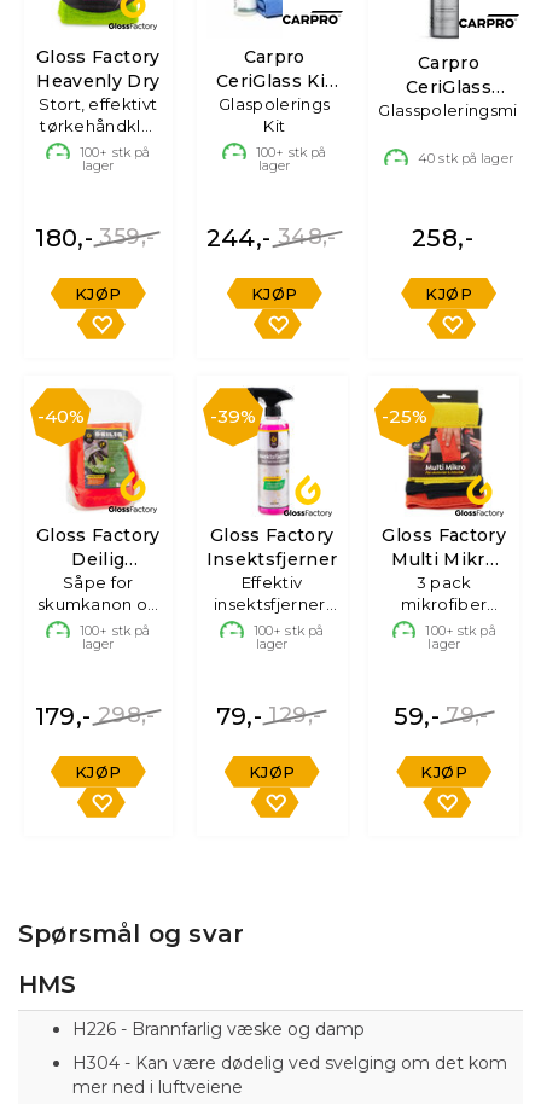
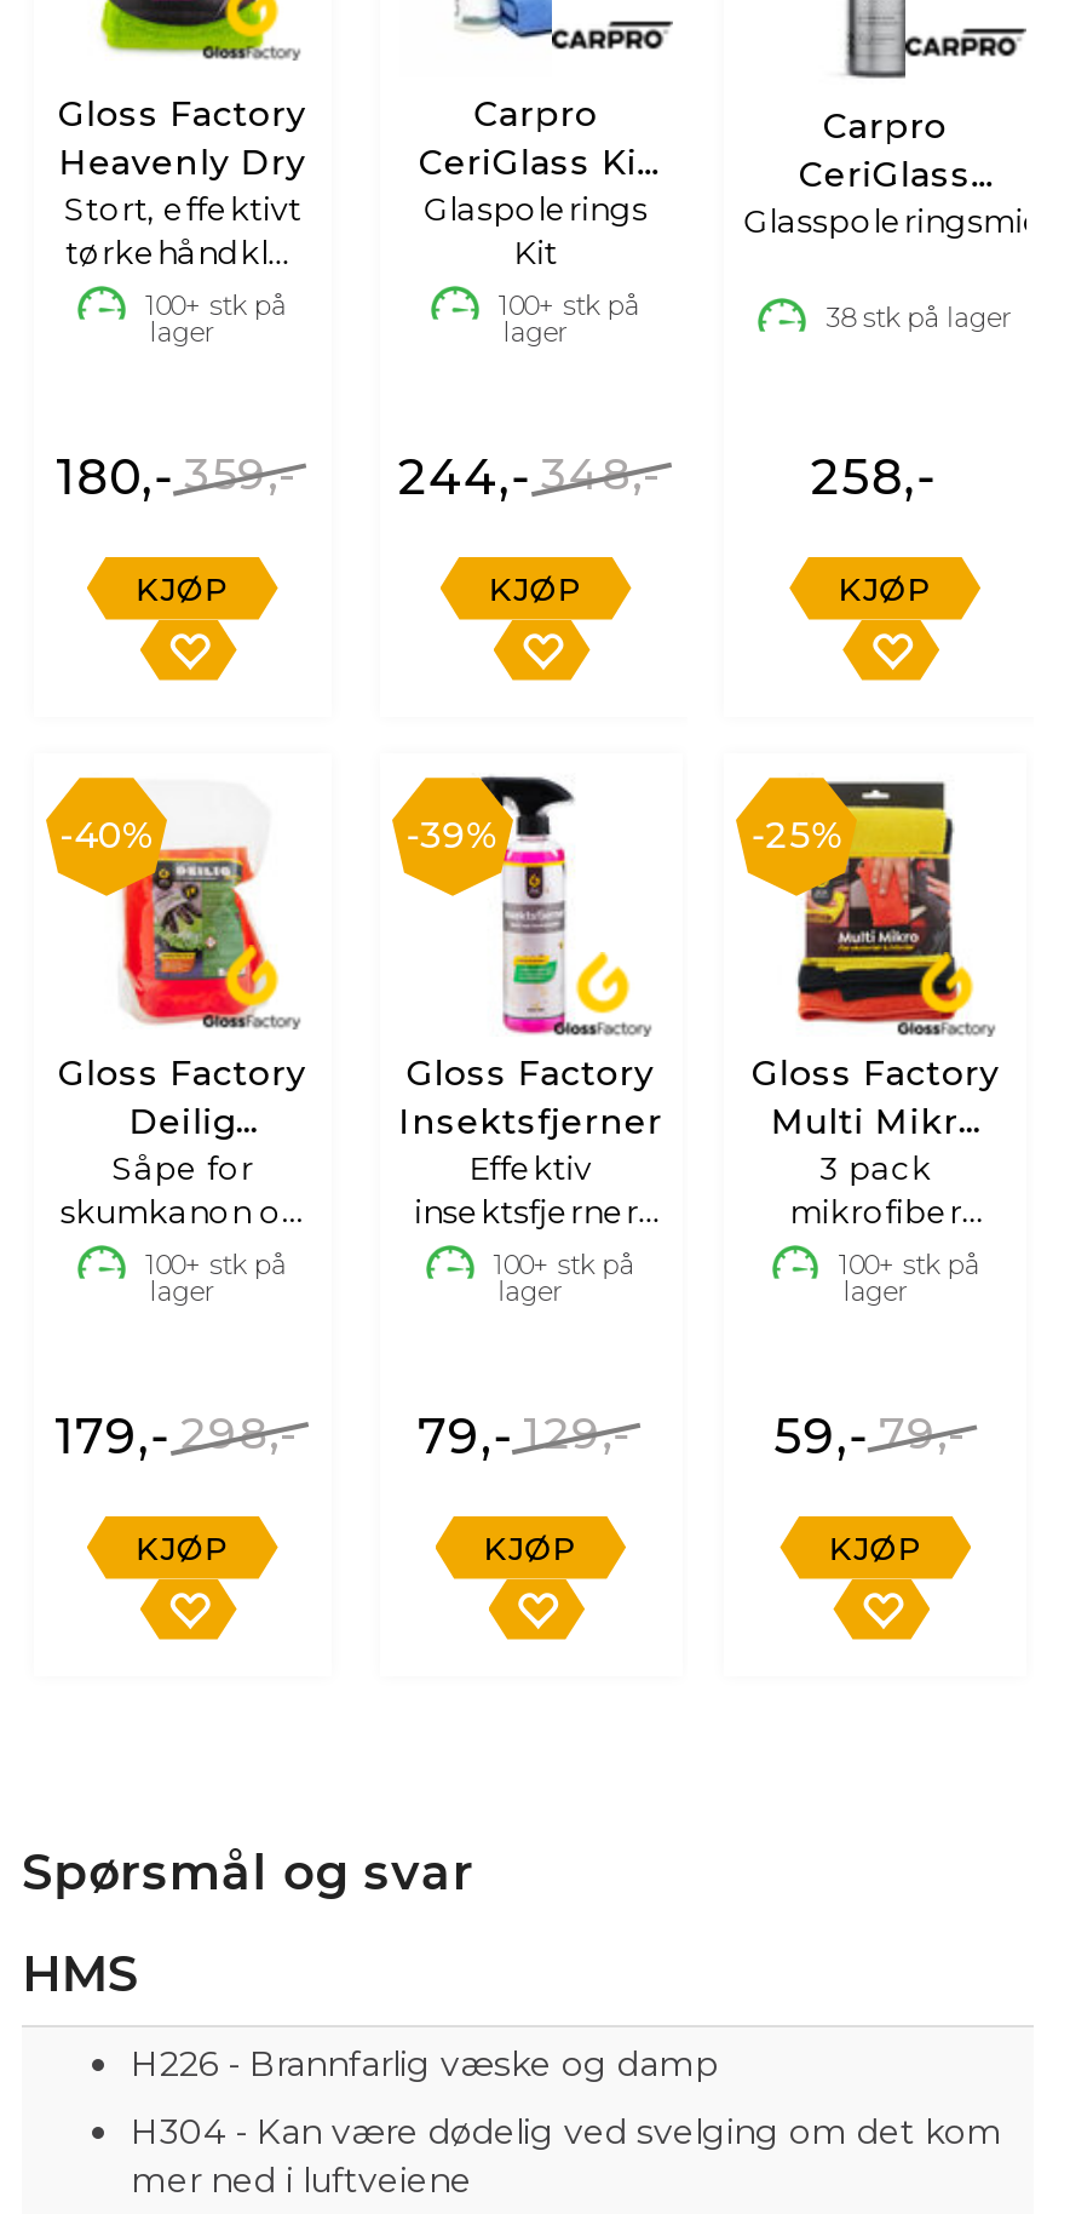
[418,150,513,166] 40 stk på lager -> [826,300,1011,334] 38 stk på lager

